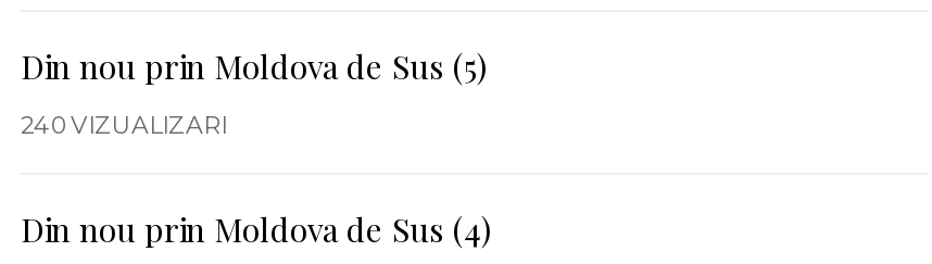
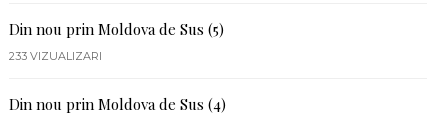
[21,110,227,141] 240 VIZUALIZARI -> [9,49,102,63] 233 VIZUALIZARI

